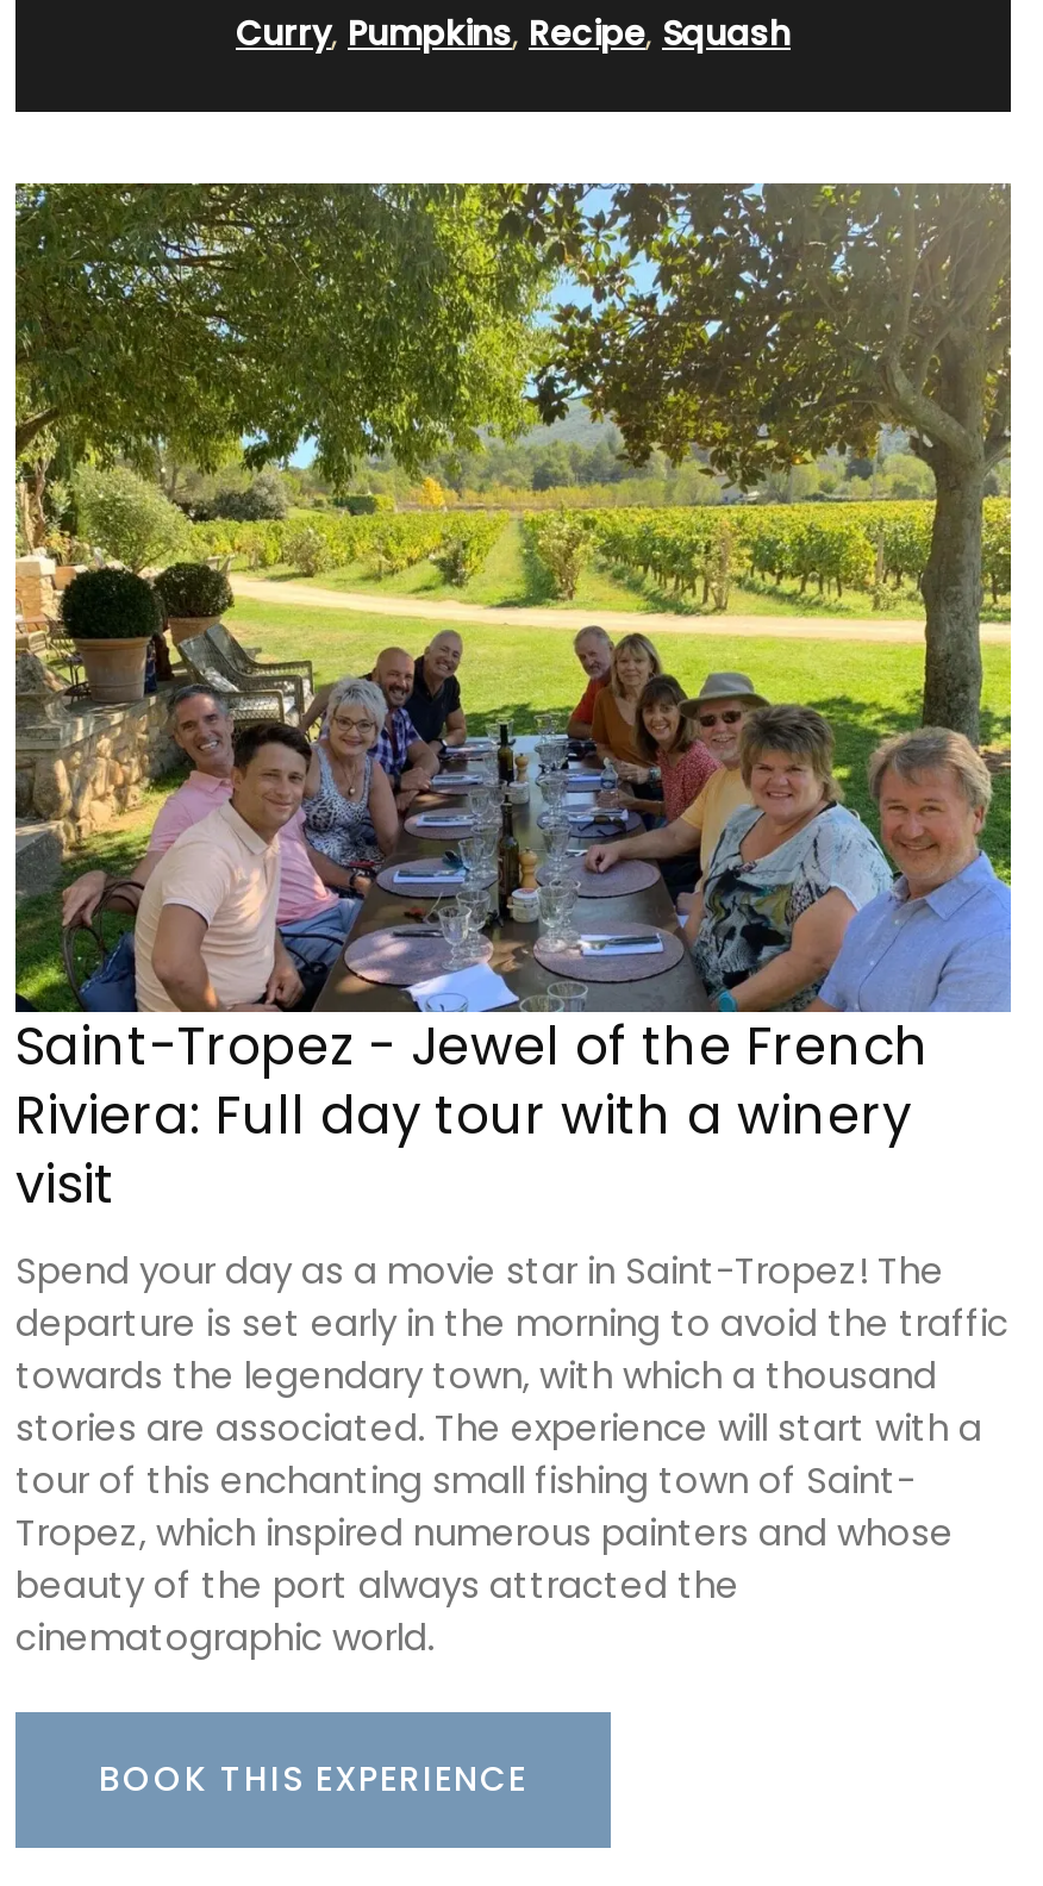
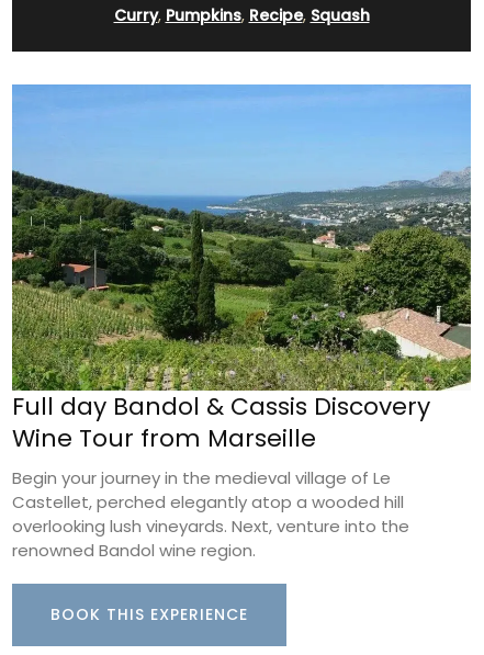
[13,181,1013,1663] [image] | Saint-Tropez - Jewel of the French | Riviera: Full day tour with a winery | visit | Spend your day as a movie star in Saint-Tropez! The | departure is set early in the morning to avoid the traffic | towards the legendary town, with which a thousand | stories are associated. The experience will start with a | tour of this enchanting small fishing town of Saint- | Tropez, which inspired numerous painters and whose | beauty of the port always attracted the | cinematographic world. -> [11,83,472,561] [image] | Full day Bandol & Cassis Discovery | Wine Tour from Marseille | Begin your journey in the medieval village of Le | Castellet, perched elegantly atop a wooded hill | overlooking lush vineyards. Next, venture into the | renowned Bandol wine region.

